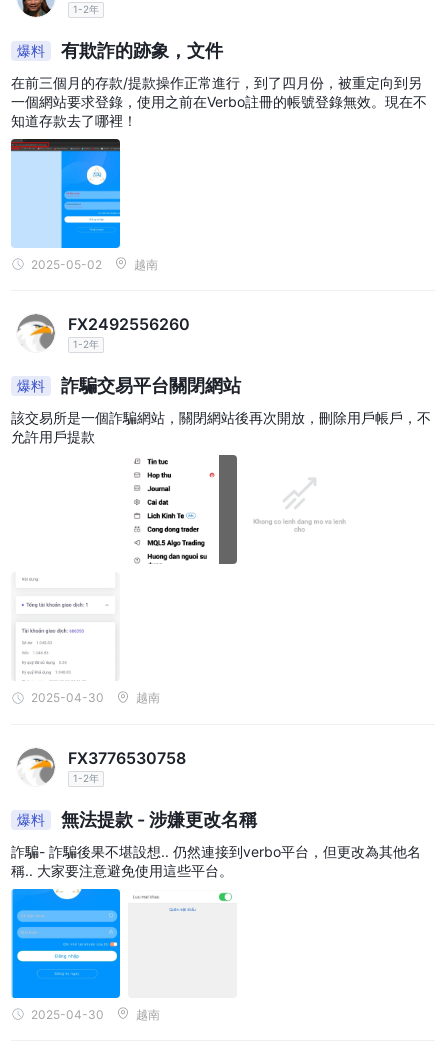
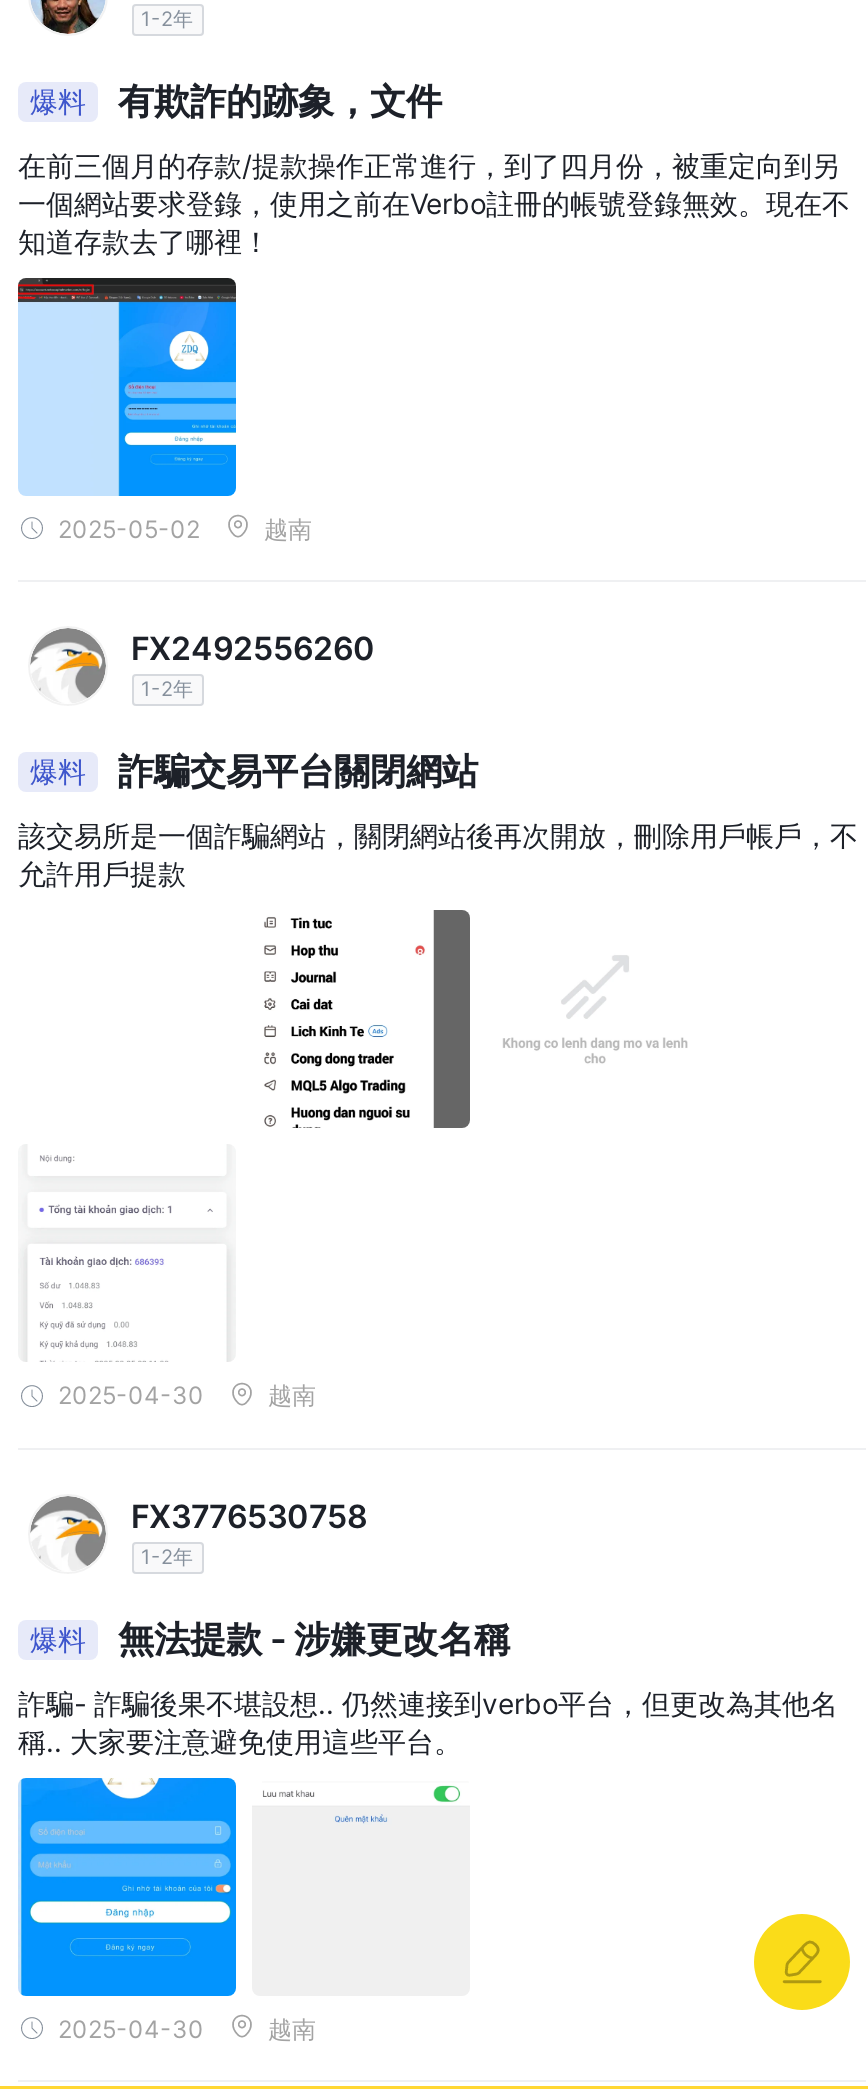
none -> [752,1912,852,2012] [image]

